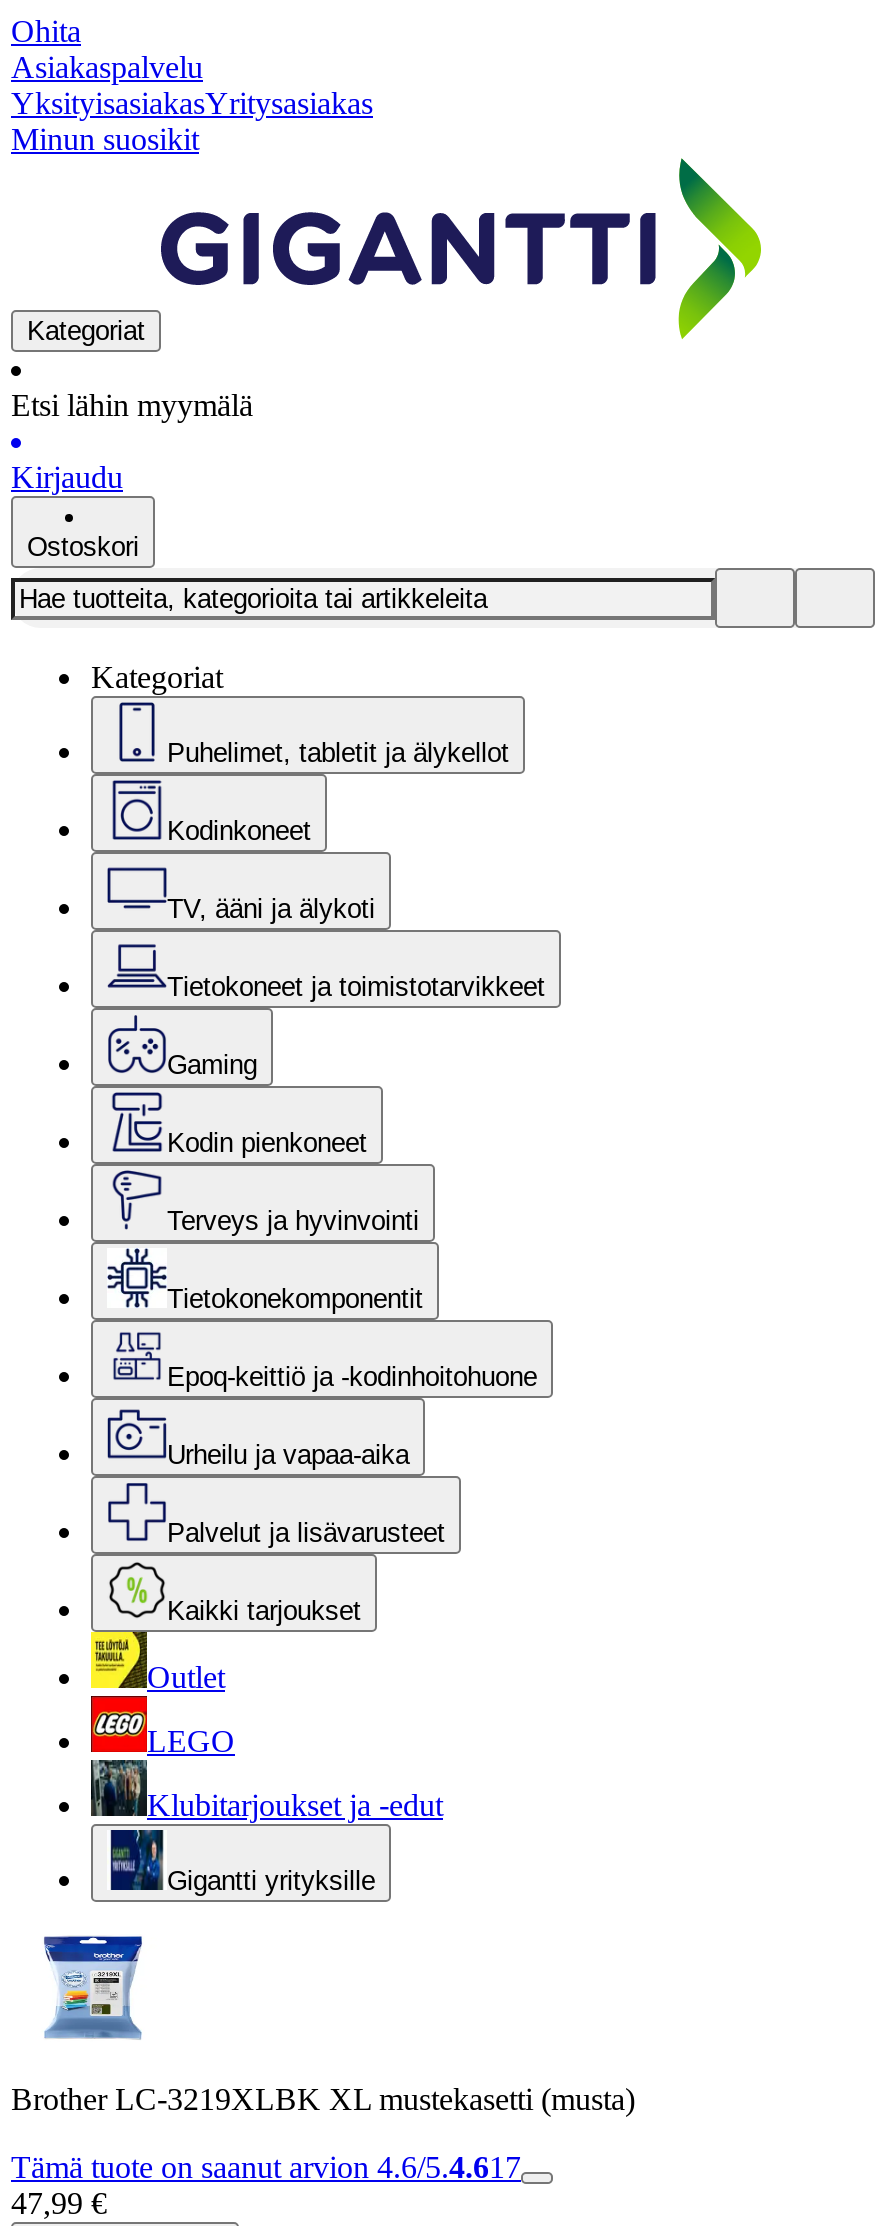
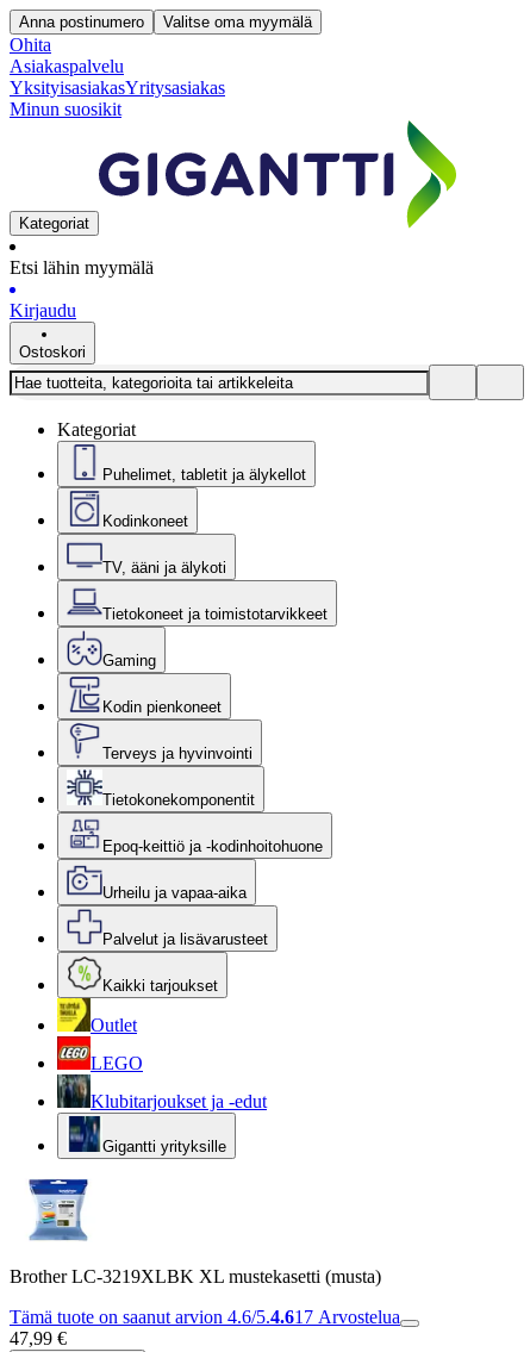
none -> [19,13,312,31] Anna postinumero | Valitse oma myymälä
[11,2150,521,2184] Tämä tuote on saanut arvion 4.6/5.4.617 -> [10,1307,400,1327] Tämä tuote on saanut arvion 4.6/5.4.617 Arvostelua

